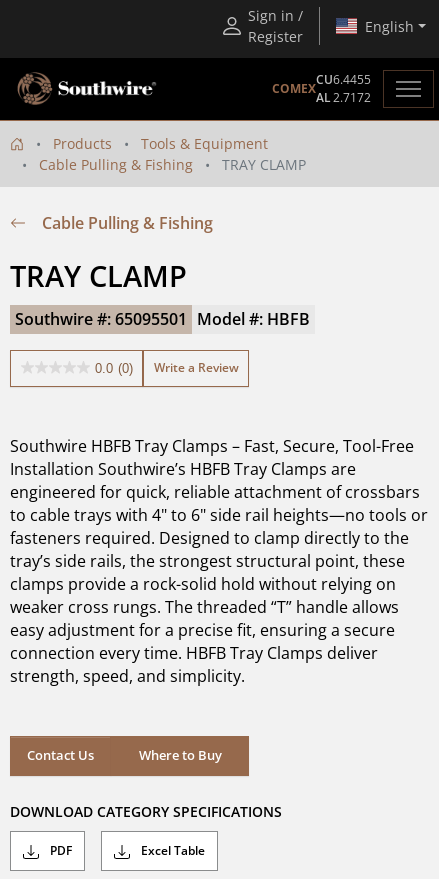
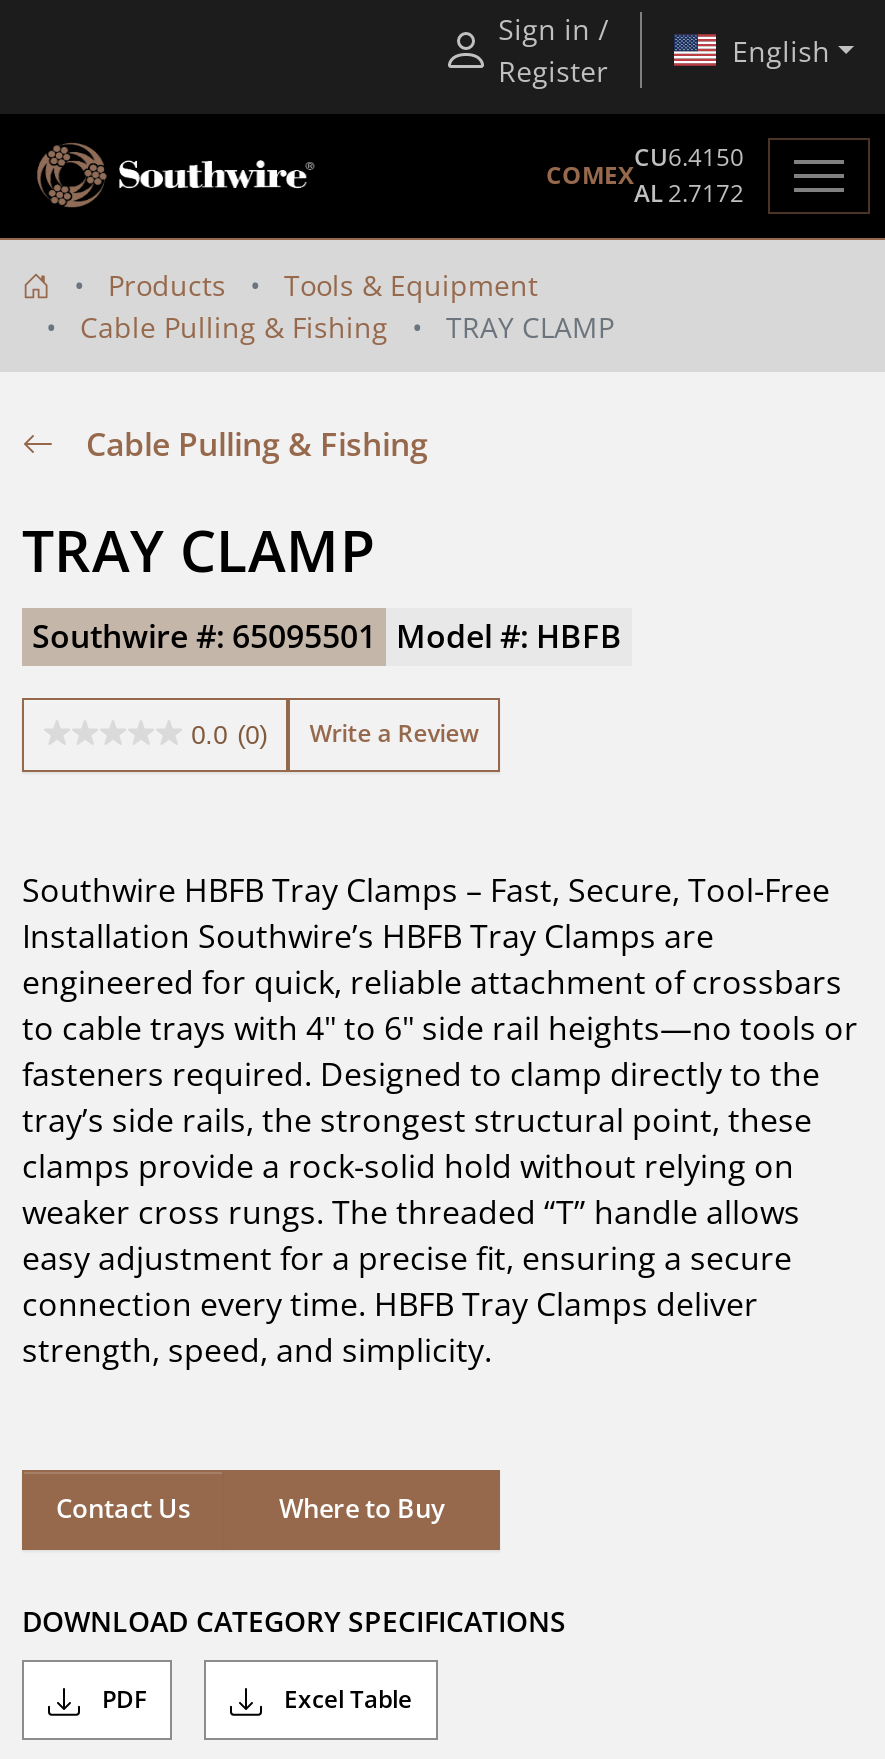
[316,71,371,88] CU6.4455 -> [634,140,744,174] CU6.4150

